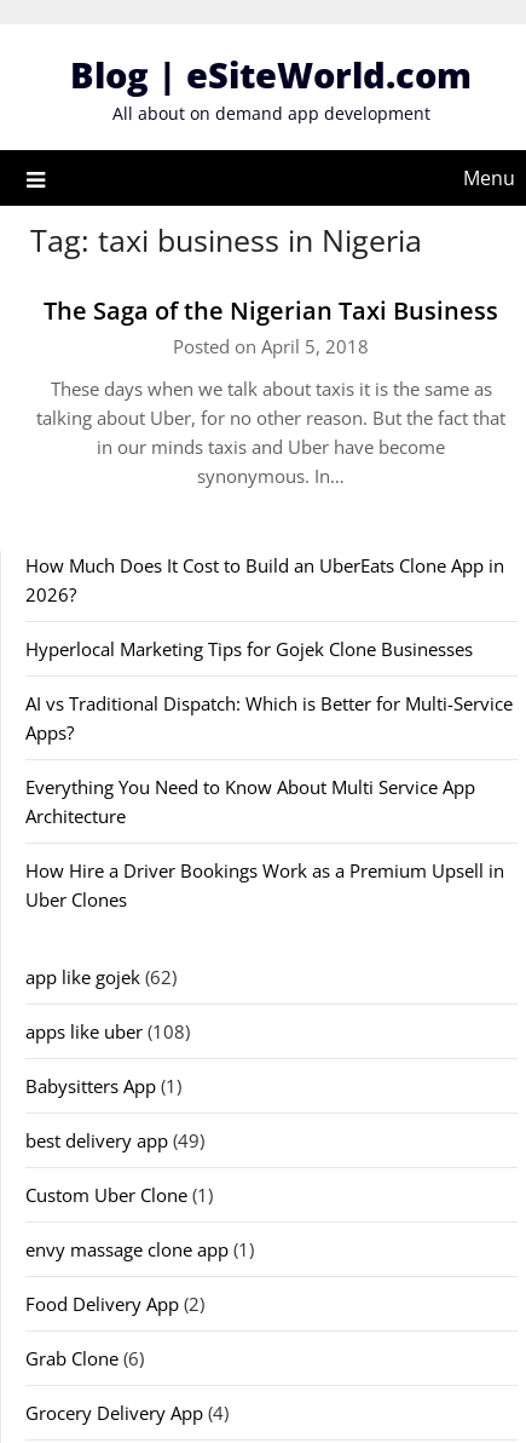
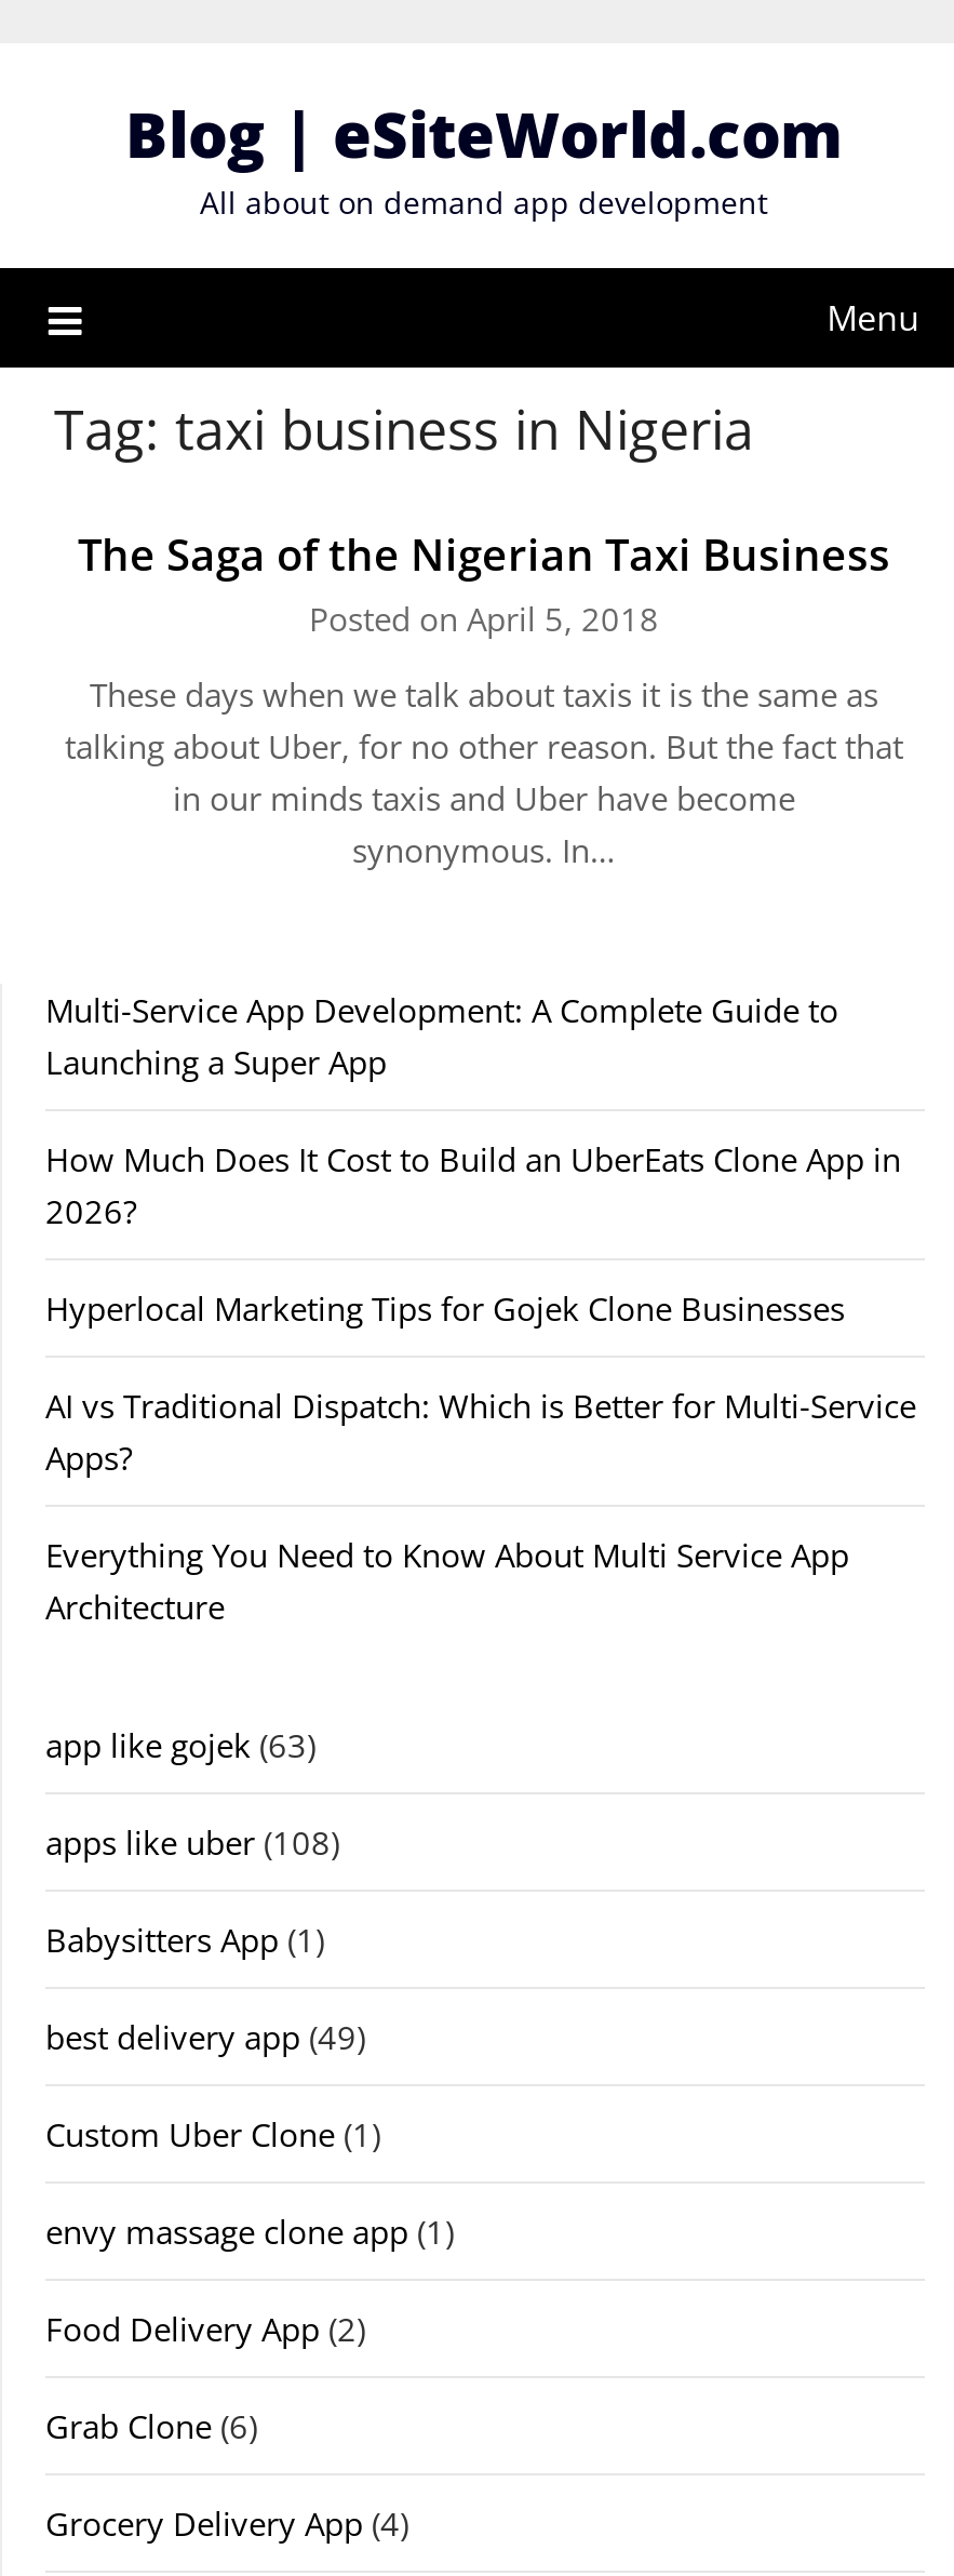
none -> [45,988,838,1083] Multi-Service App Development: A Complete Guide to | Launching a Super App
moved [25,553,513,828] -> [45,1137,916,1628]: How Much Does It Cost to Build an UberEats Clone App in | 2026? | Hyperlocal Marketing Tips for Gojek Clone Businesses | AI vs Traditional Dispatch: Which is Better for Multi-Service | Apps? | Everything You Need to Know About Multi Service App | Architecture
[25,858,504,989] How Hire a Driver Bookings Work as a Premium Upsell in | Uber Clones | app like gojek (62) -> [45,1723,315,1766] app like gojek (63)

